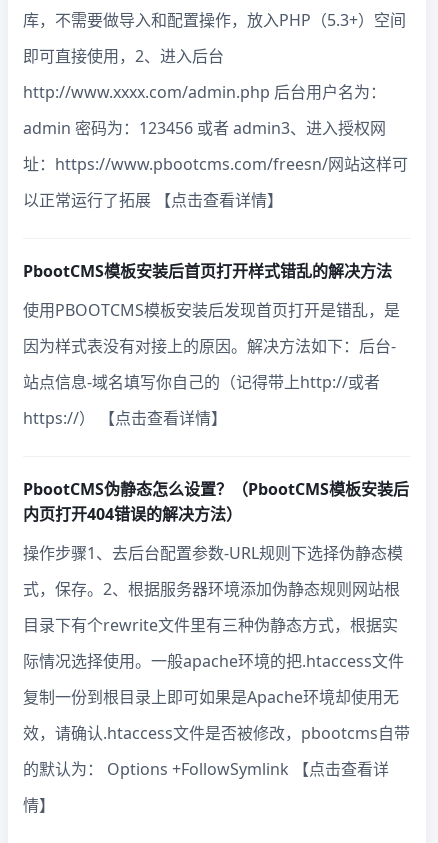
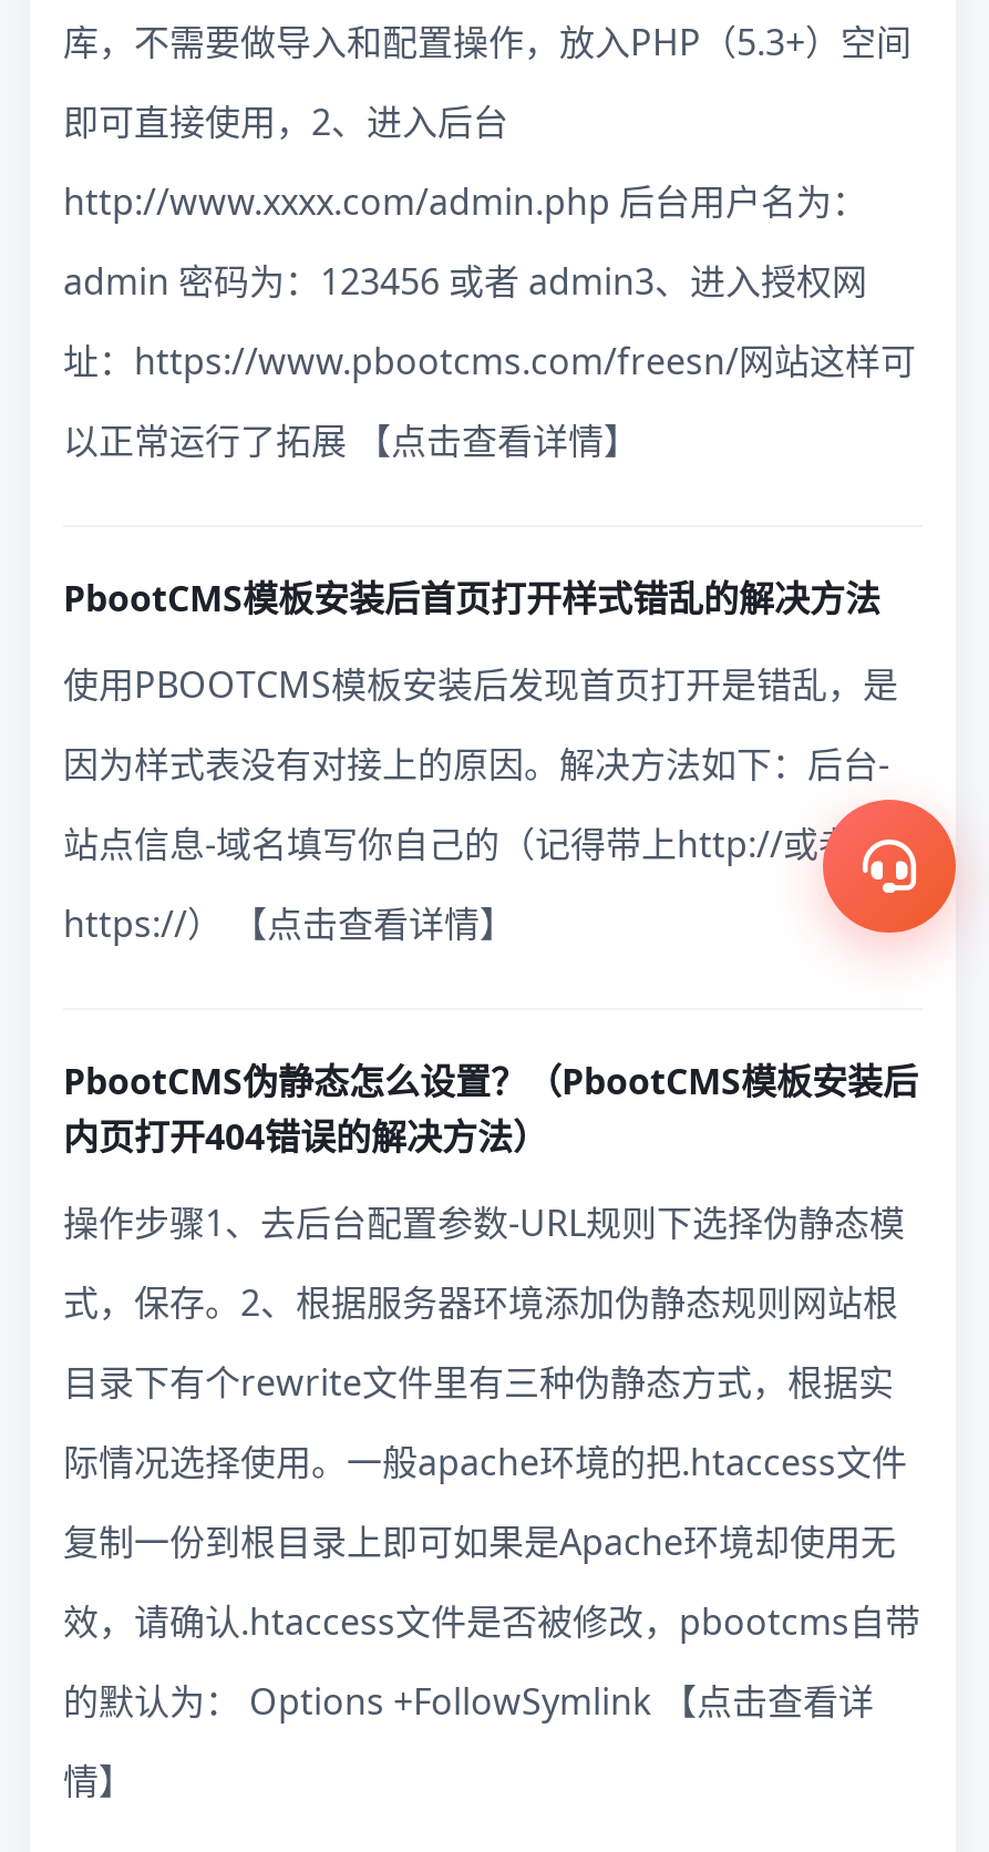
none -> [816,798,962,957] [image]

